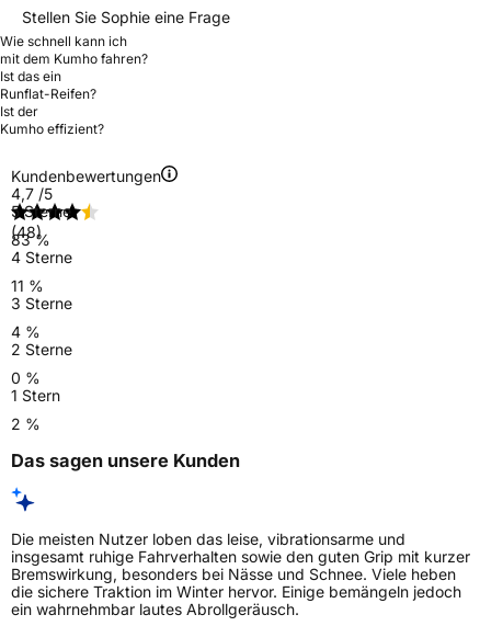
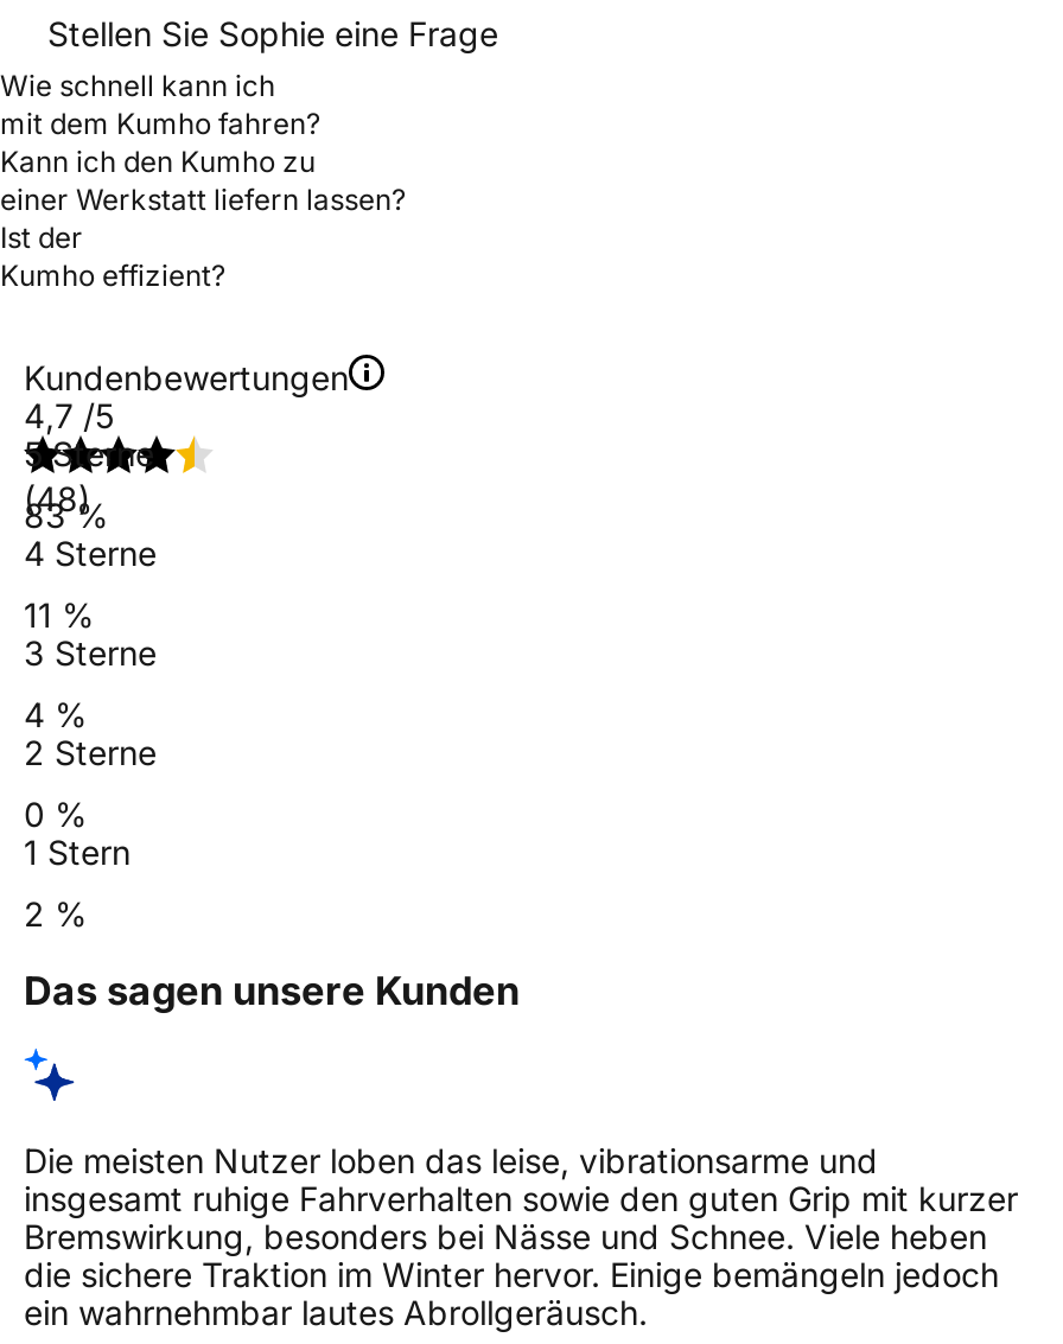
[0,68,96,102] Ist das ein | Runflat-Reifen? -> [0,143,406,217] Kann ich den Kumho zu | einer Werkstatt liefern lassen?

